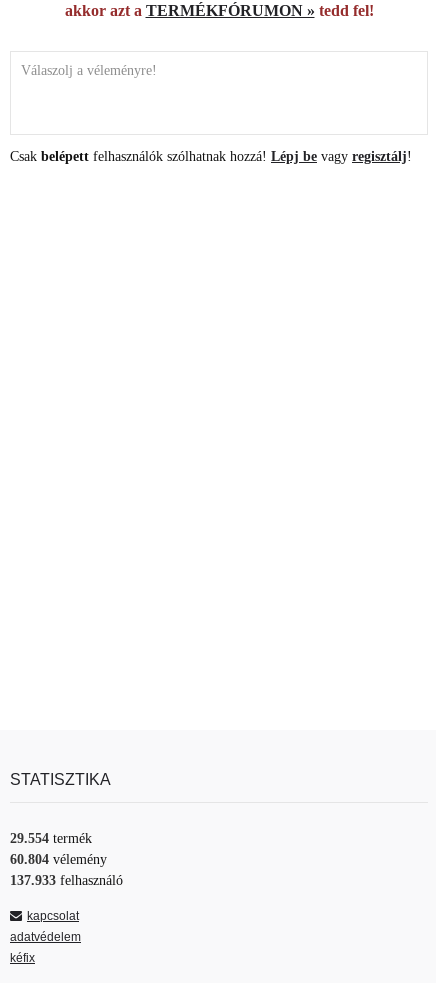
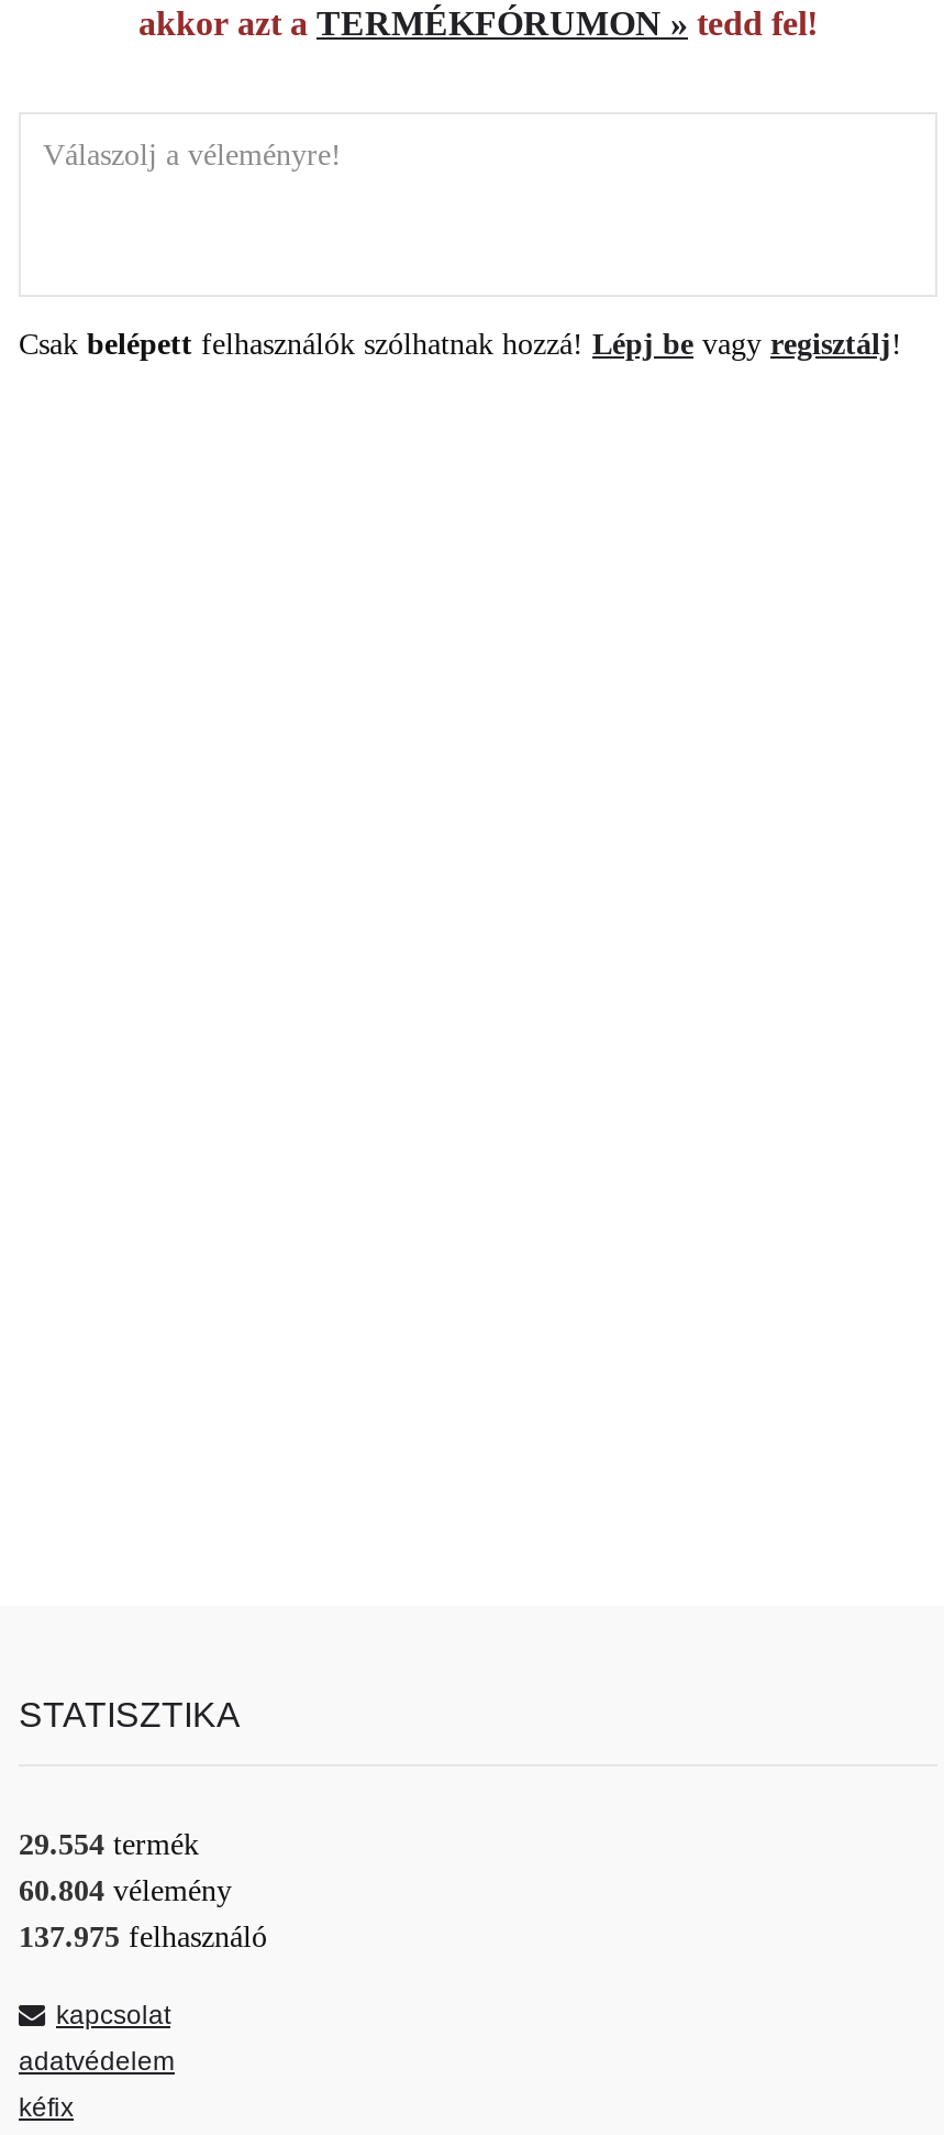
[10,873,123,888] 137.933 felhasználó -> [19,1921,267,1954] 137.975 felhasználó

